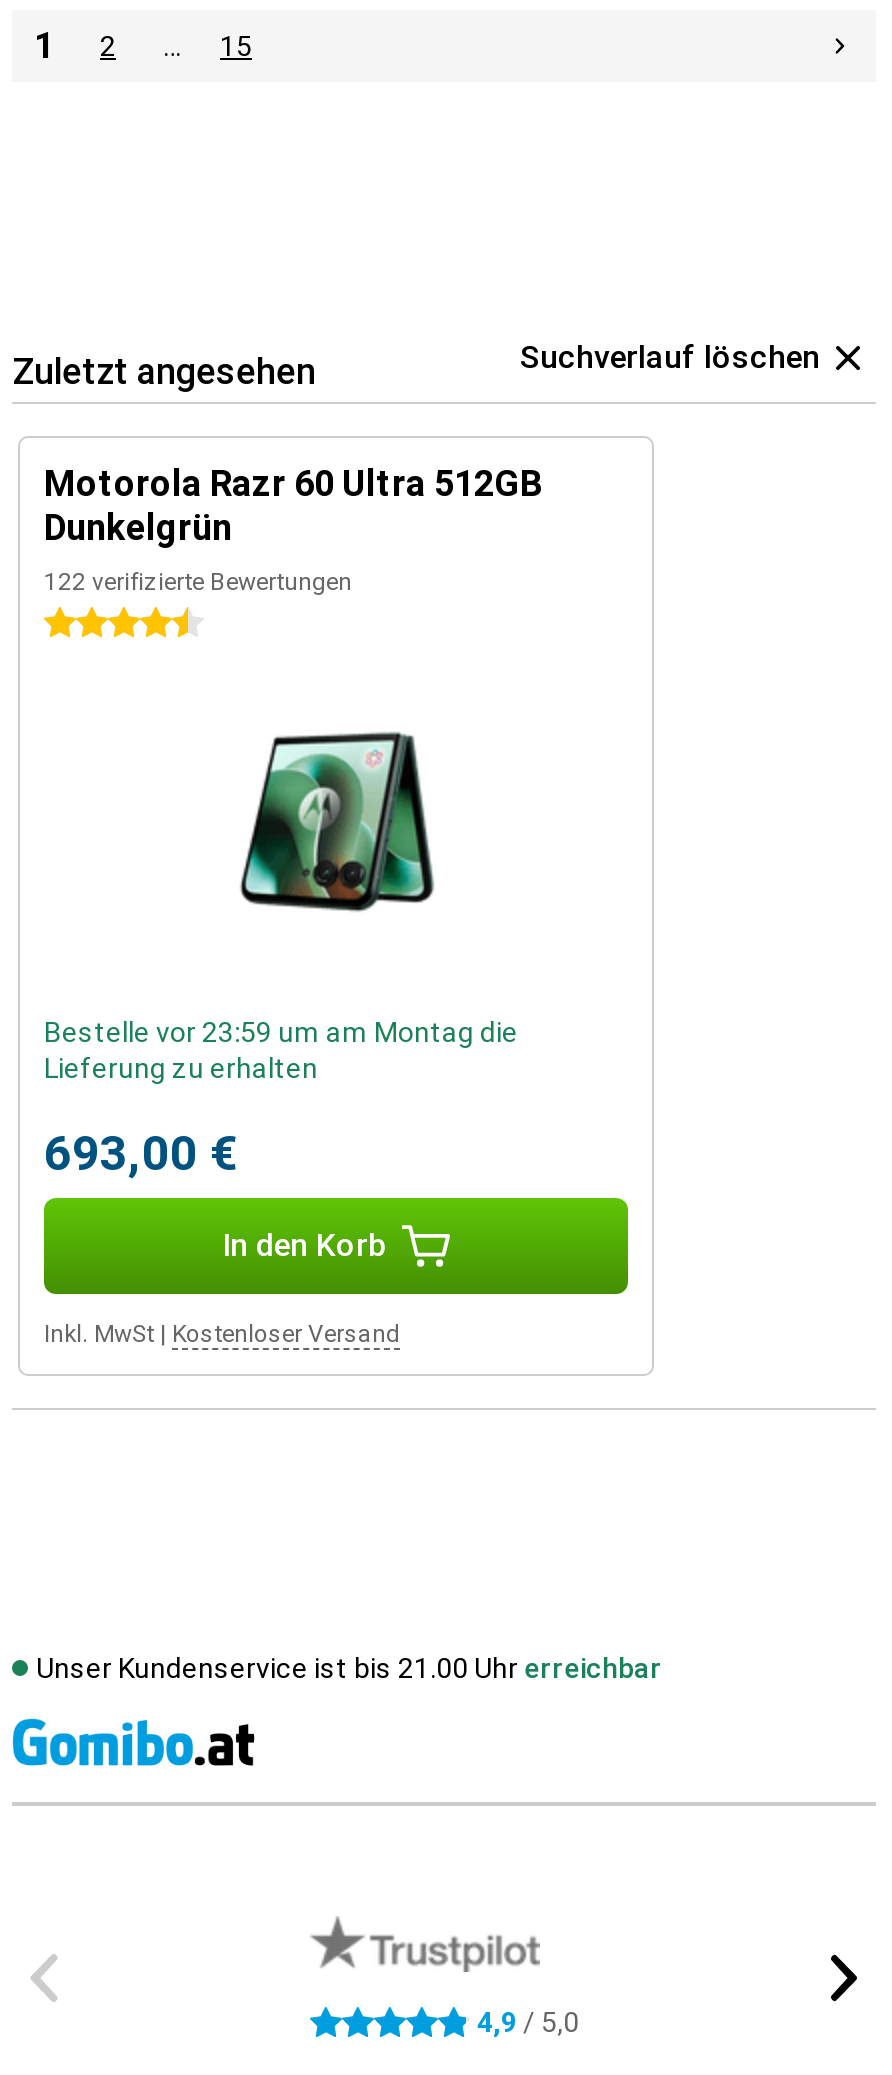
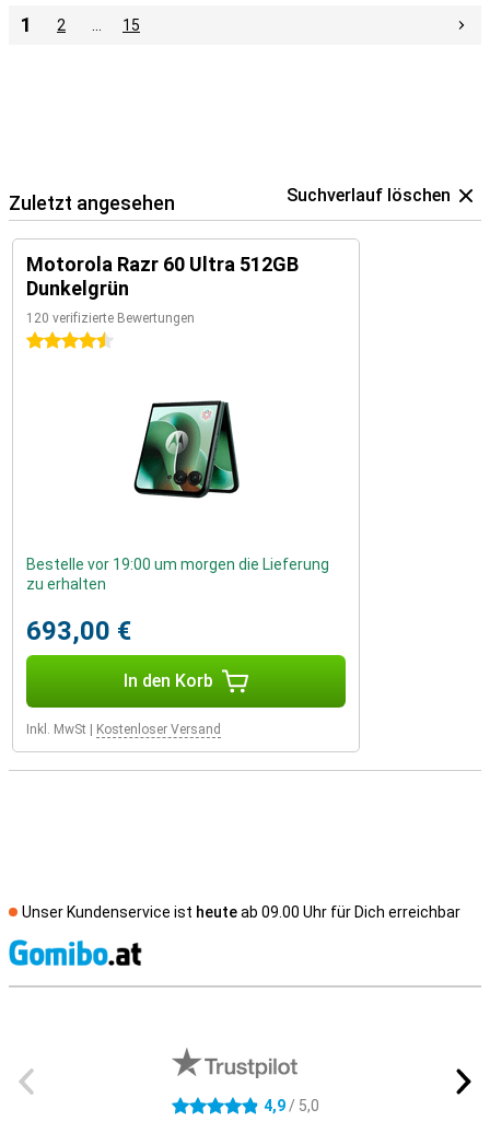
[44,568,352,596] 122 verifizierte Bewertungen -> [26,311,195,326] 120 verifizierte Bewertungen
[44,1016,518,1084] Bestelle vor 23:59 um am Montag die | Lieferung zu erhalten -> [26,556,329,593] Bestelle vor 19:00 um morgen die Lieferung | zu erhalten
[36,1652,662,1684] Unser Kundenservice ist bis 21.00 Uhr erreichbar -> [22,903,460,921] Unser Kundenservice ist heute ab 09.00 Uhr für Dich erreichbar

